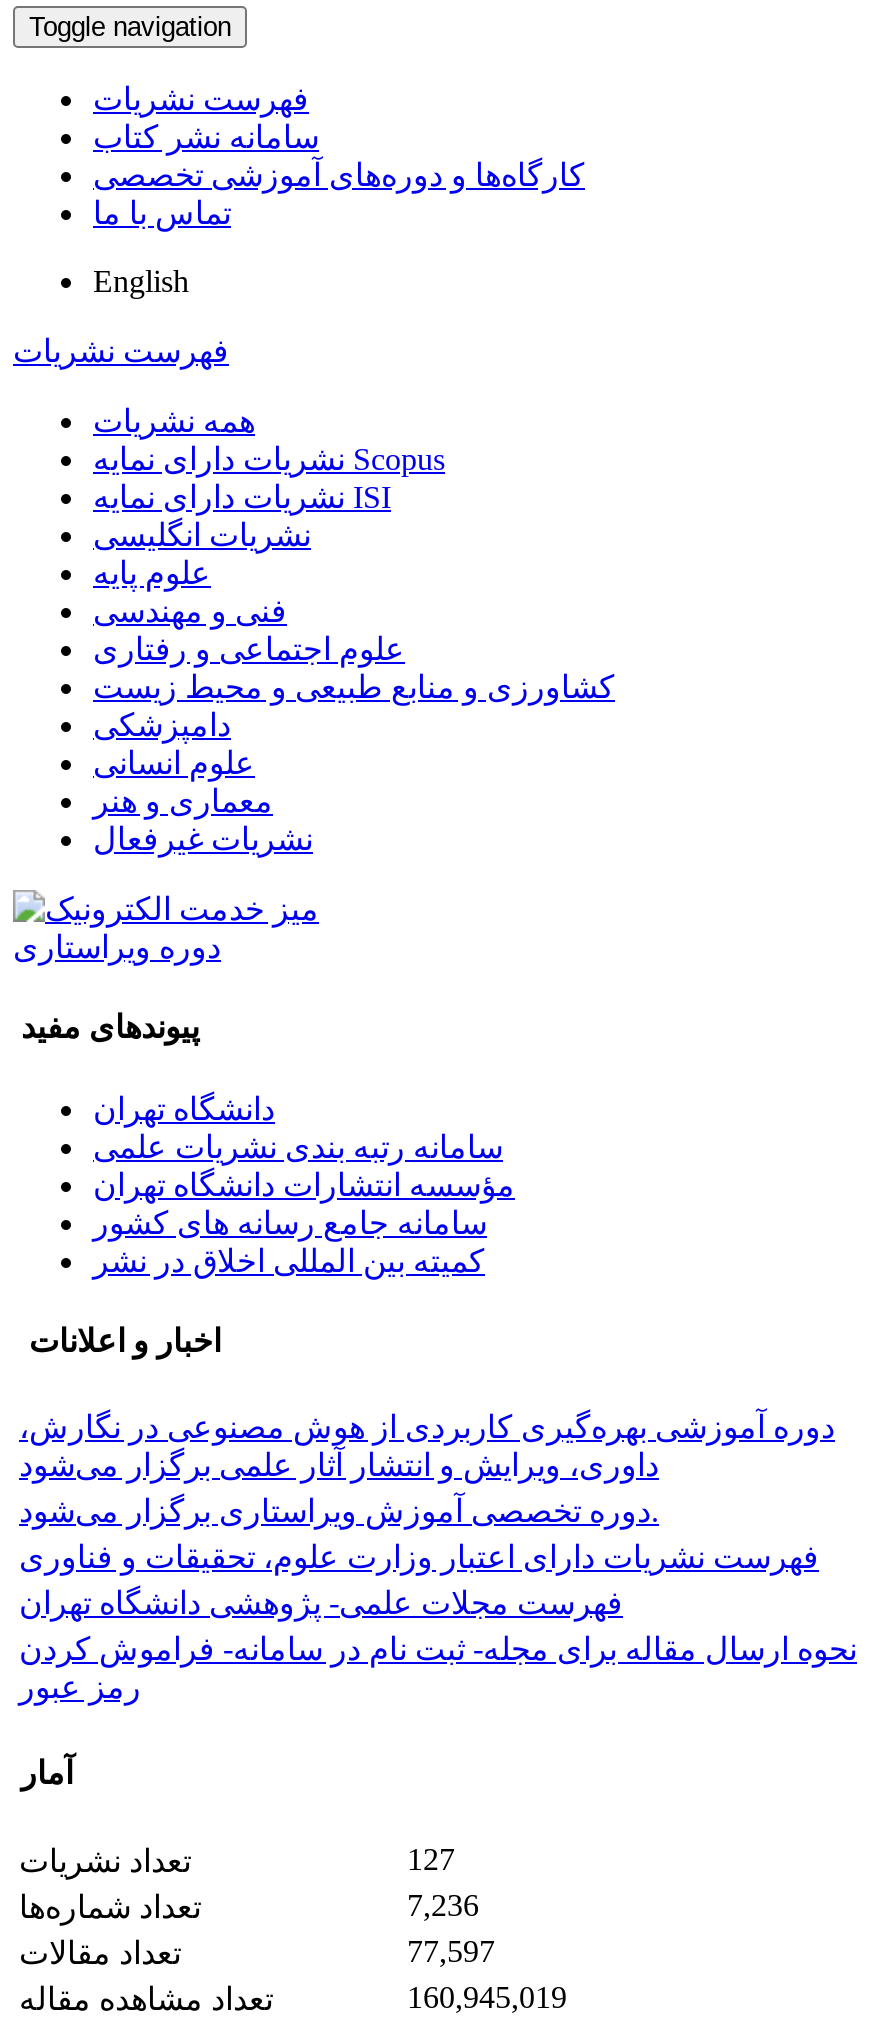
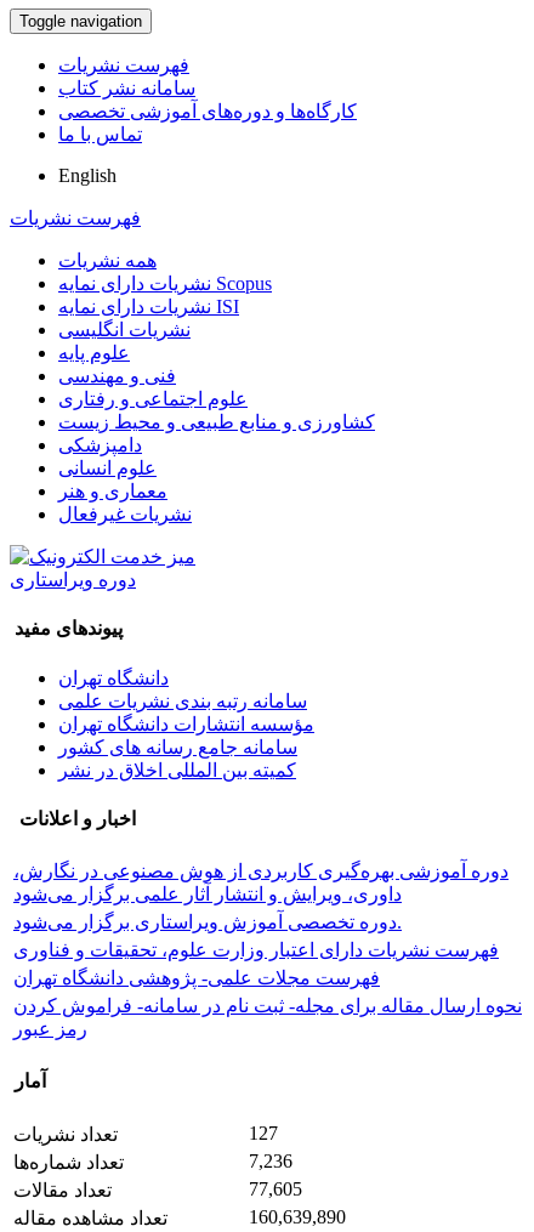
[407,1933,495,1967] 77,597 -> [249,1178,302,1199] 77,605
[407,1979,567,2013] 160,945,019 -> [249,1206,346,1227] 160,639,890

